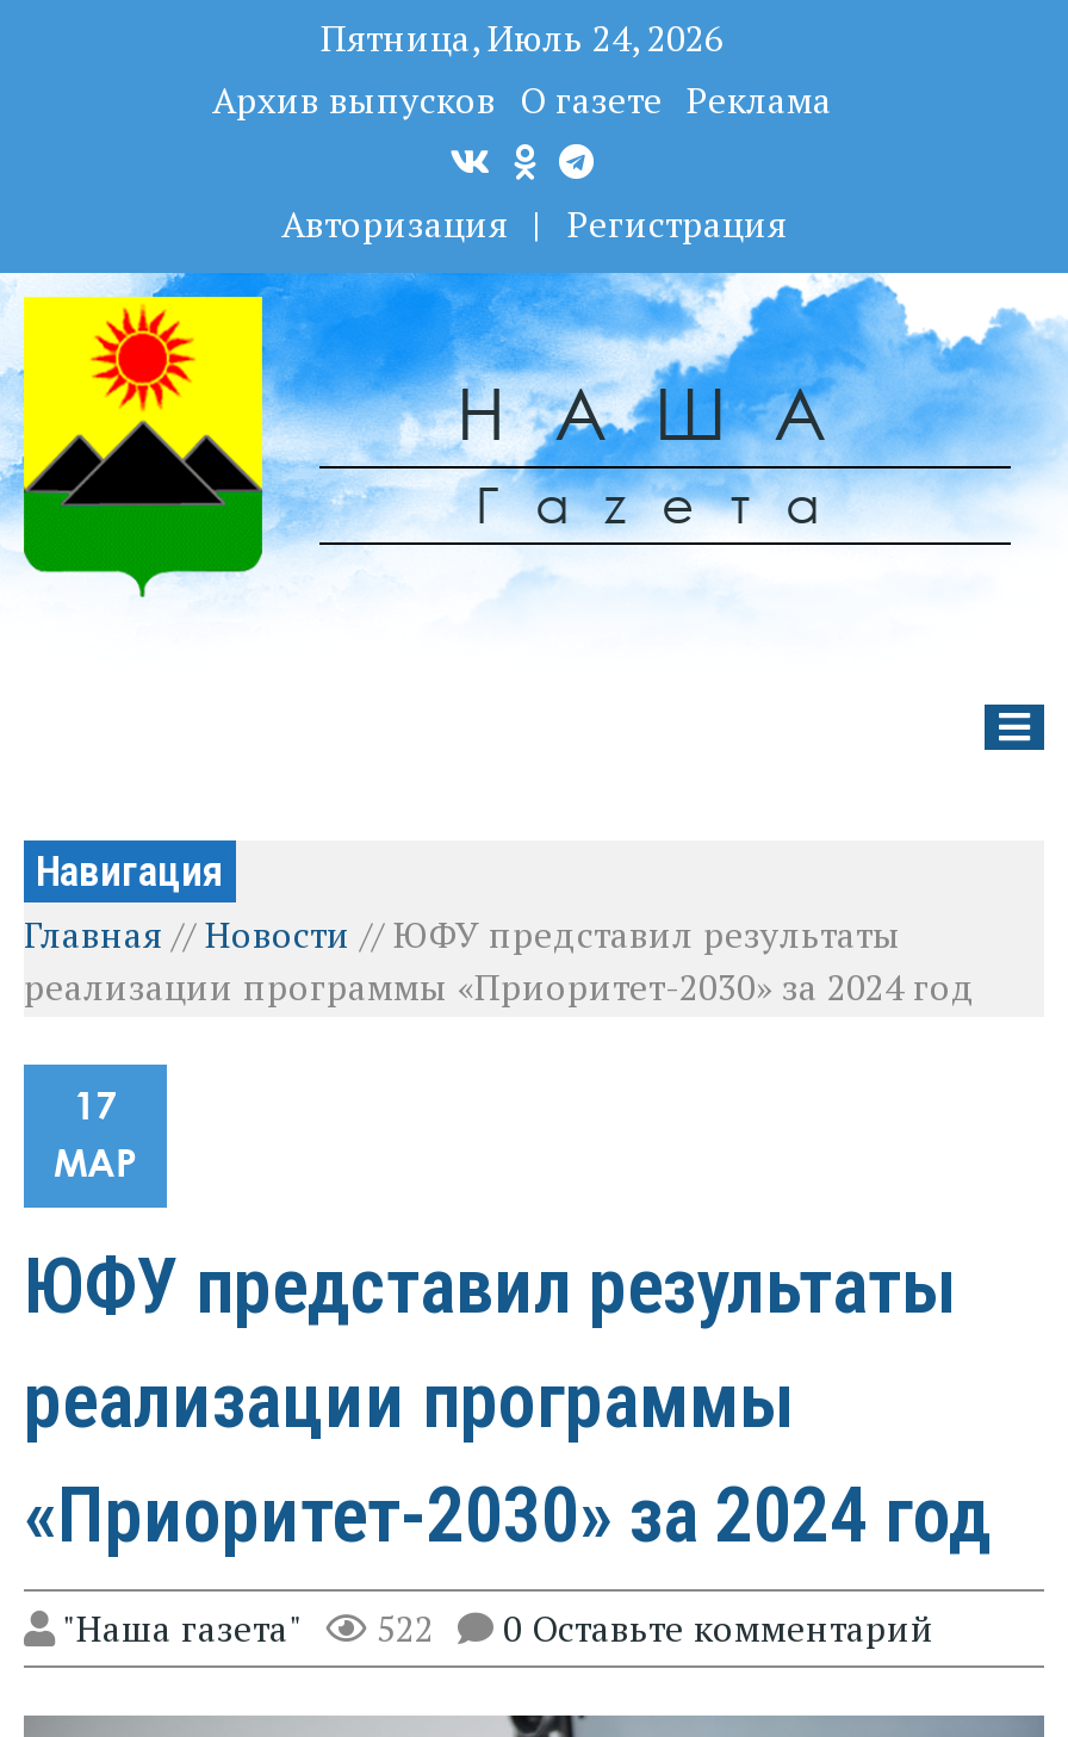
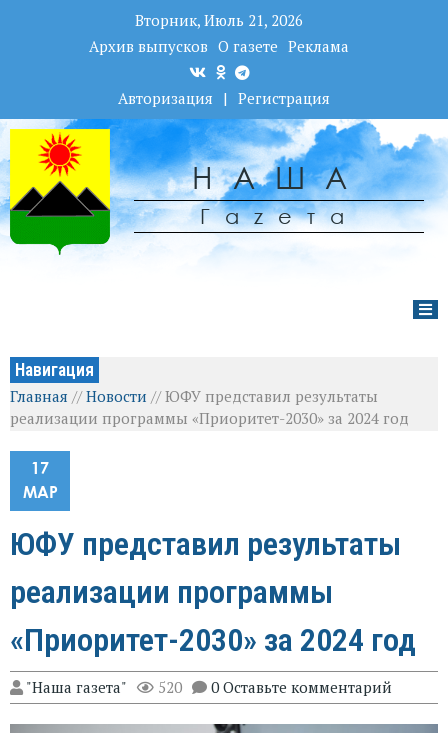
[321,13,724,61] Пятница, Июль 24, 2026 -> [135,10,303,30] Вторник, Июль 21, 2026
[62,1603,935,1651] "Наша газета" 522 0 Оставьте комментарий -> [26,677,392,697] "Наша газета" 520 0 Оставьте комментарий

